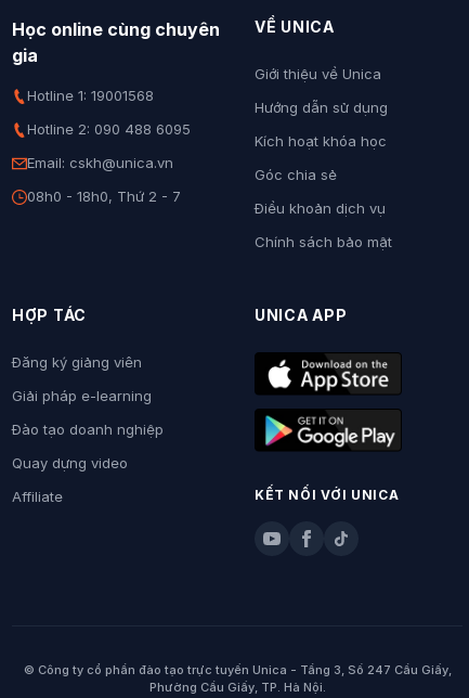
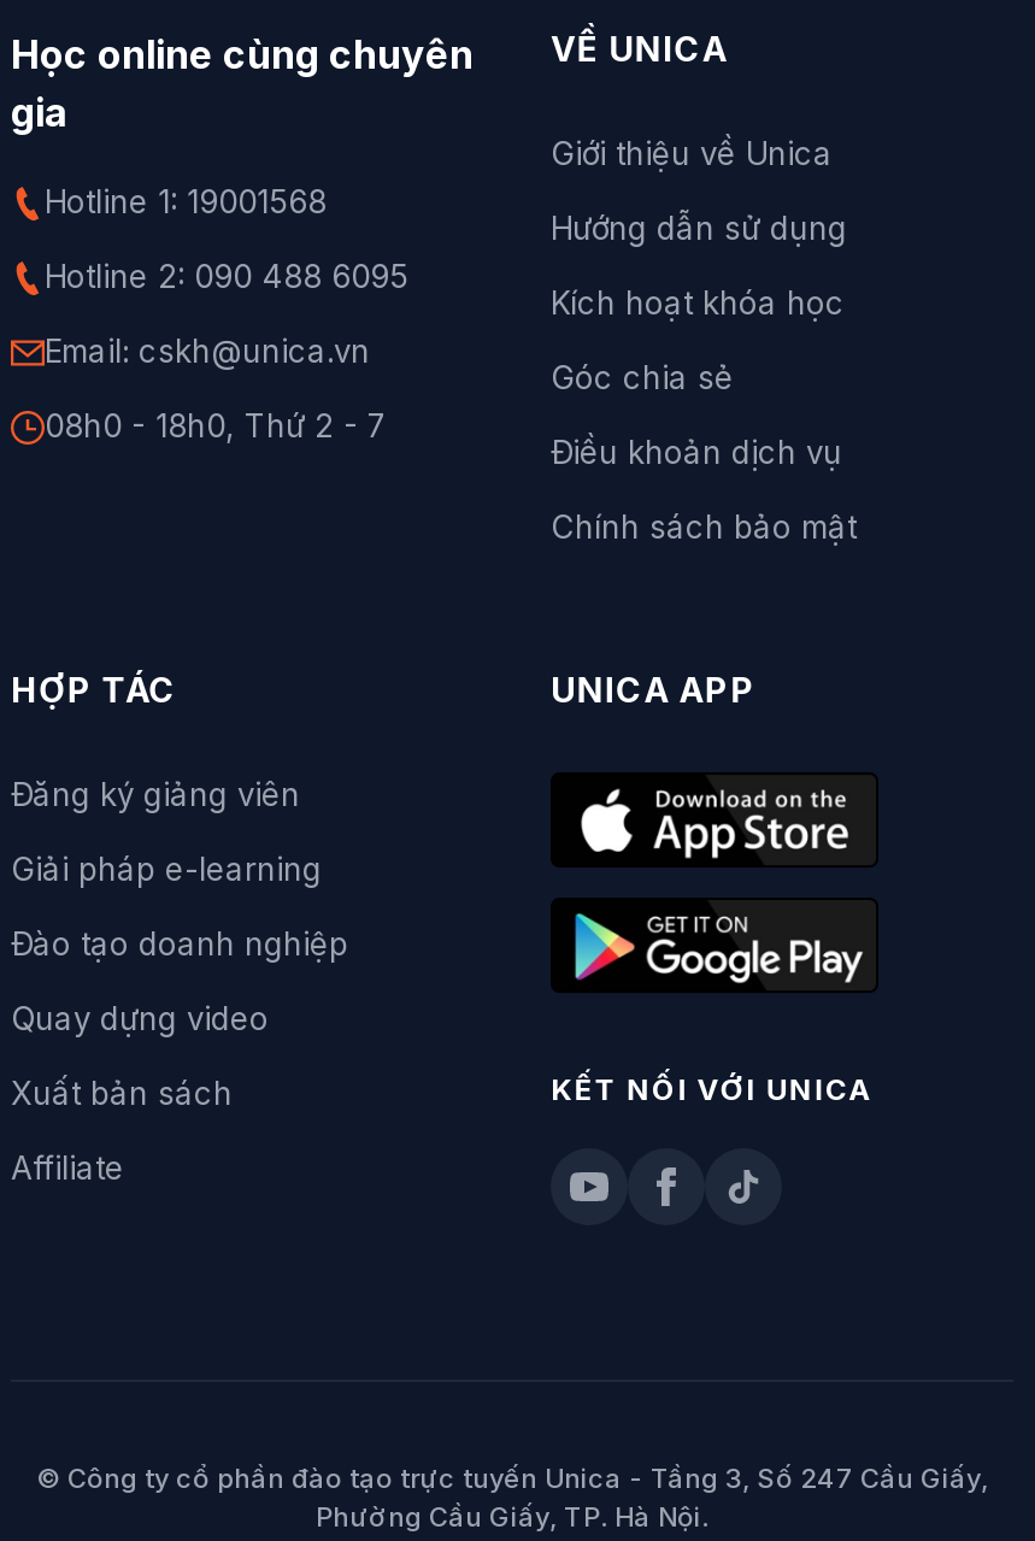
moved [12,488,63,505] -> [11,1148,124,1187]: Affiliate
none -> [11,1074,233,1112] Xuất bản sách

